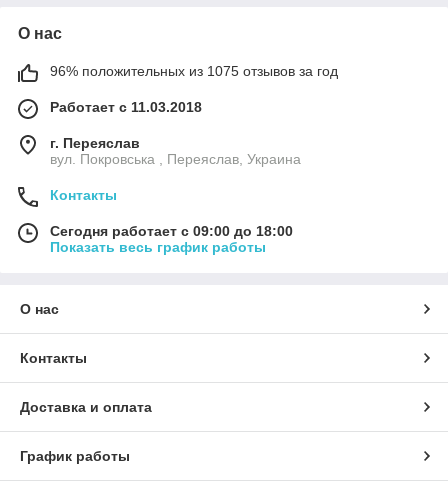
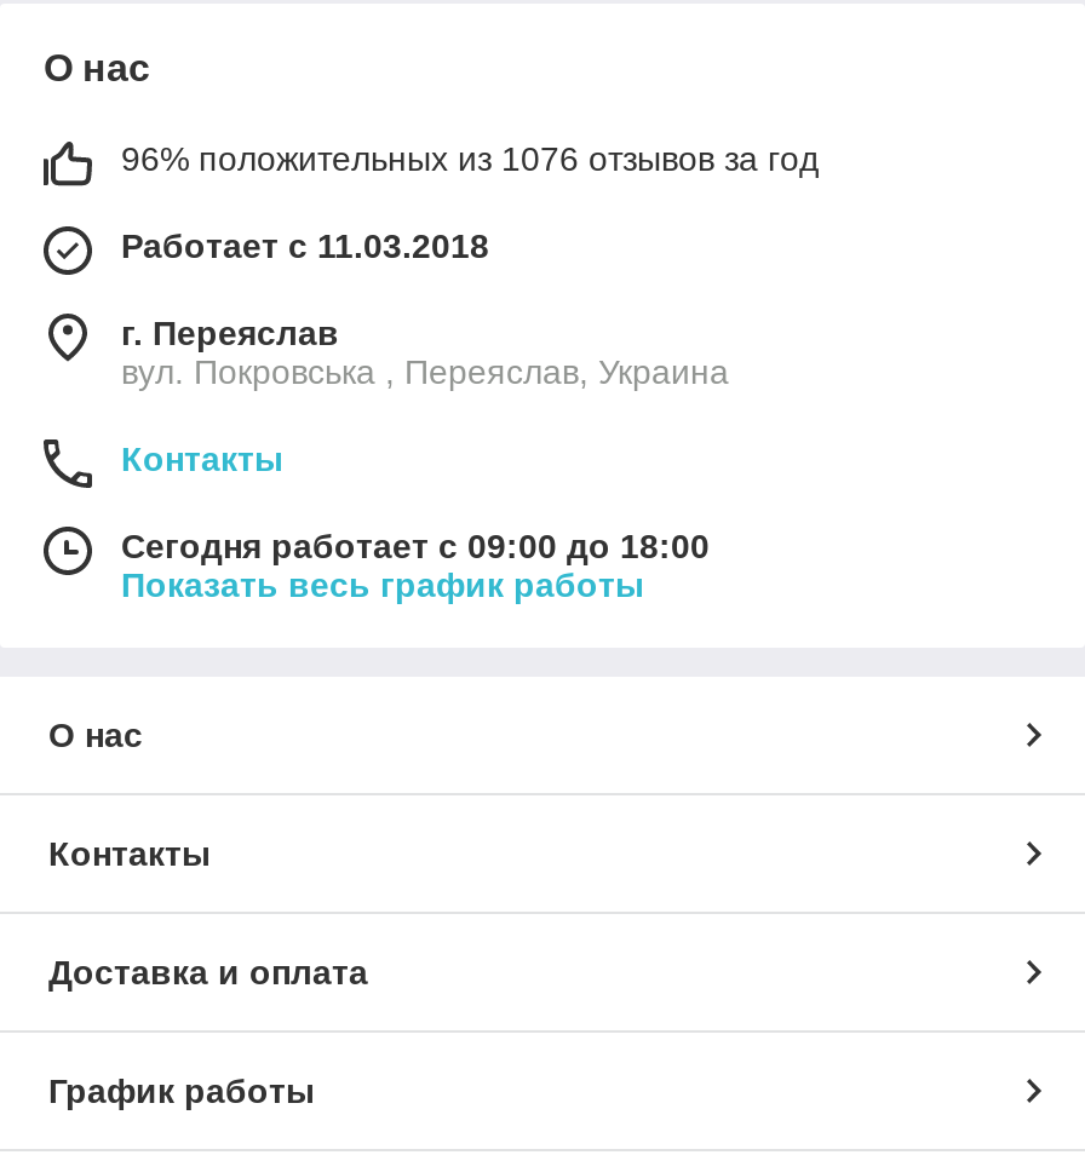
[50,63,338,79] 96% положительных из 1075 отзывов за год -> [121,139,819,177] 96% положительных из 1076 отзывов за год

